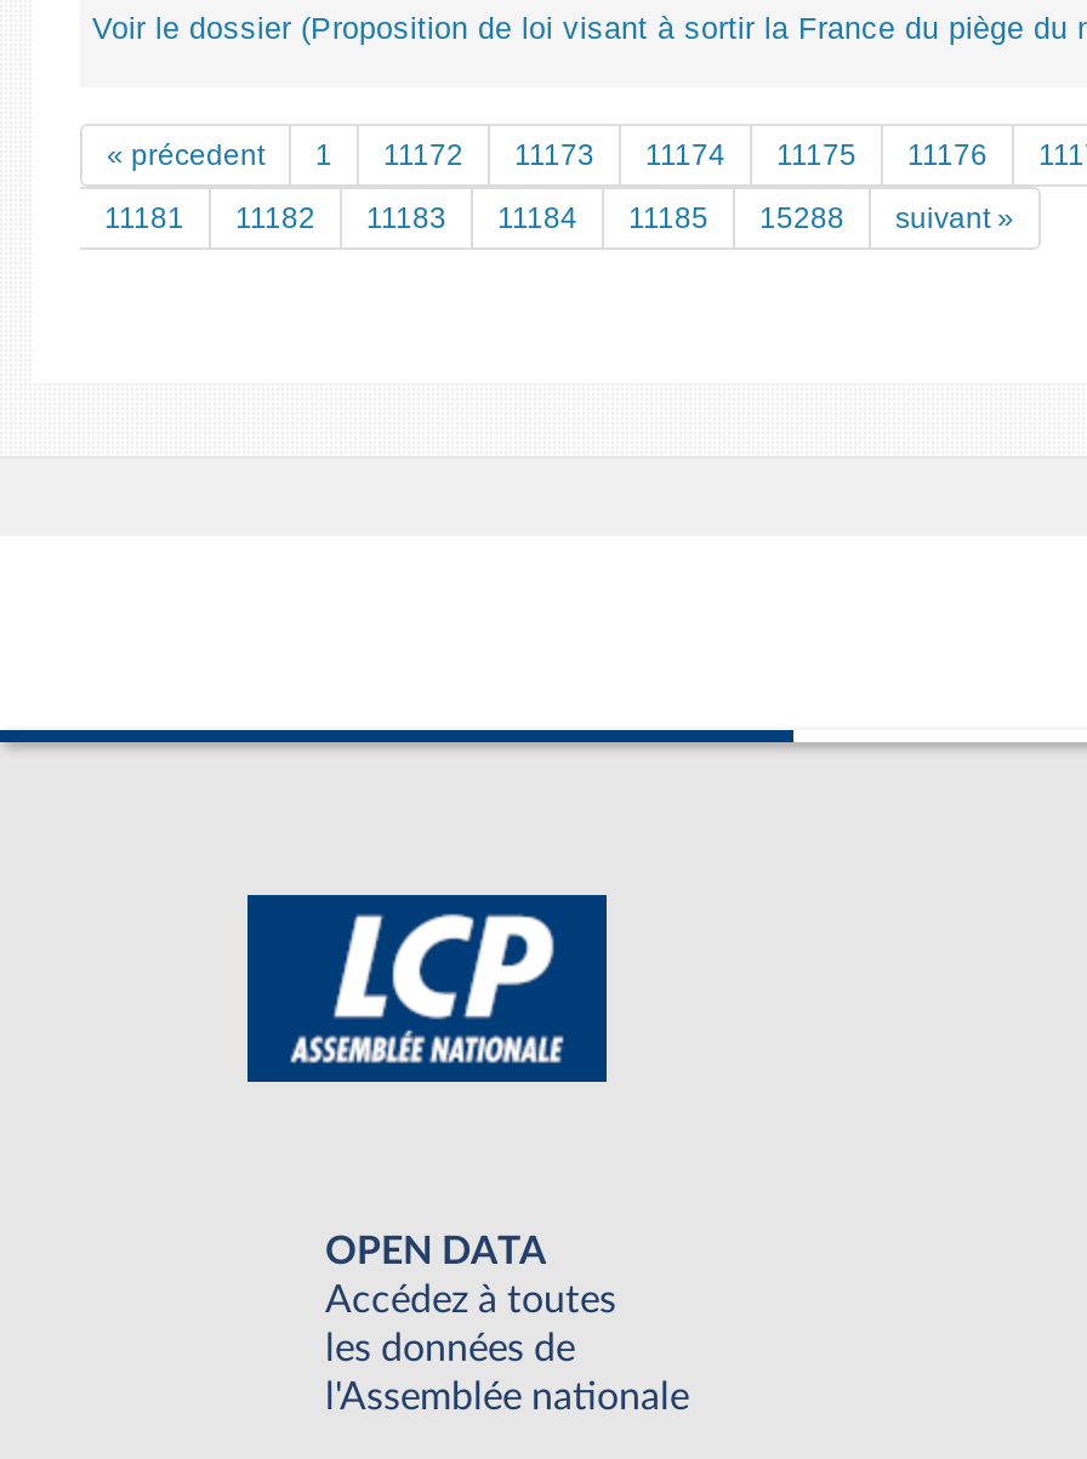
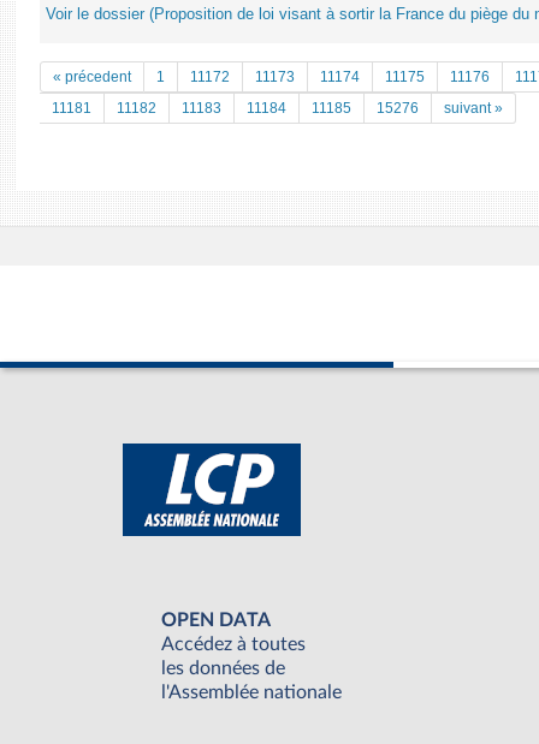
[104,201,1014,235] 11181 11182 11183 11184 11185 15288 suivant » -> [52,100,503,117] 11181 11182 11183 11184 11185 15276 suivant »

